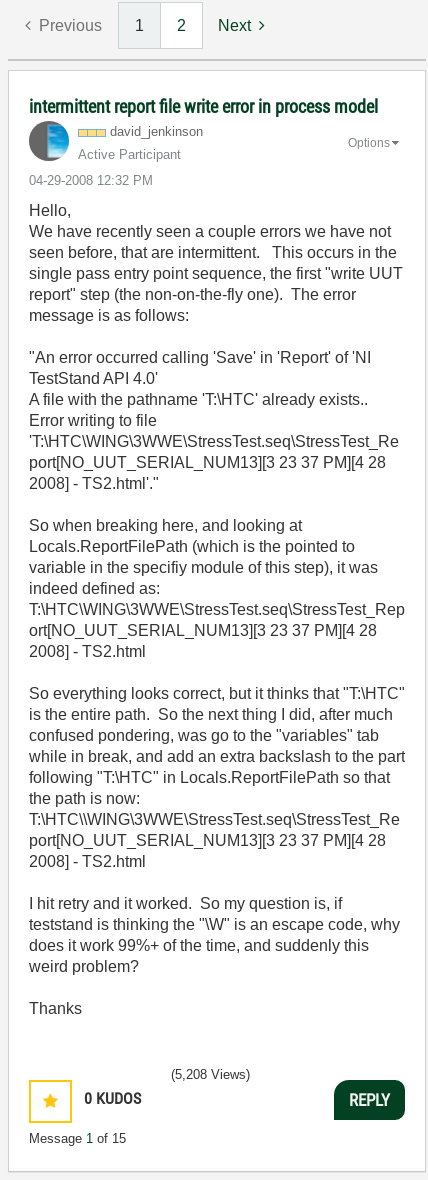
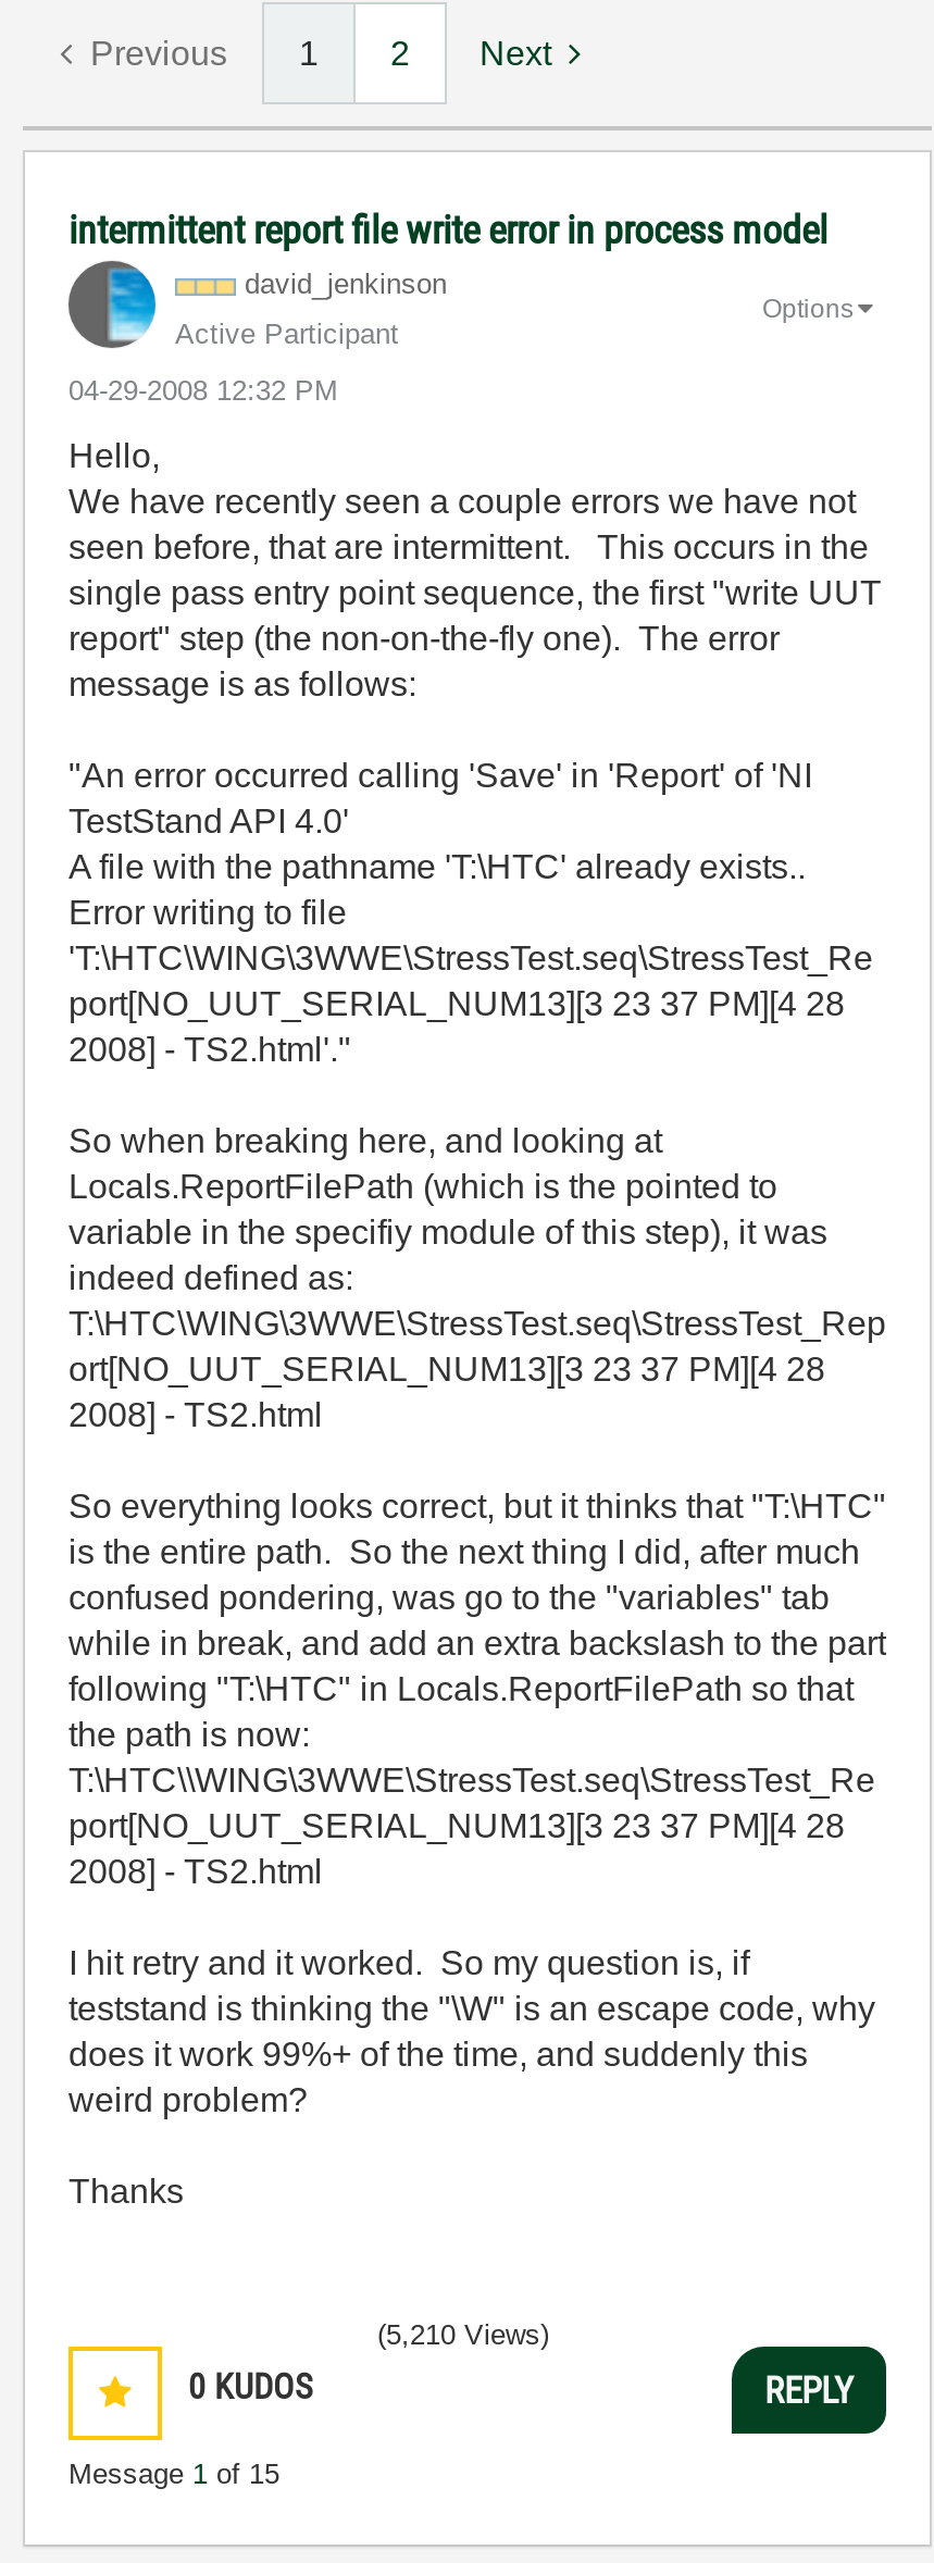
[171,1067,250,1082] (5,208 Views) -> [377,2318,549,2351] (5,210 Views)

